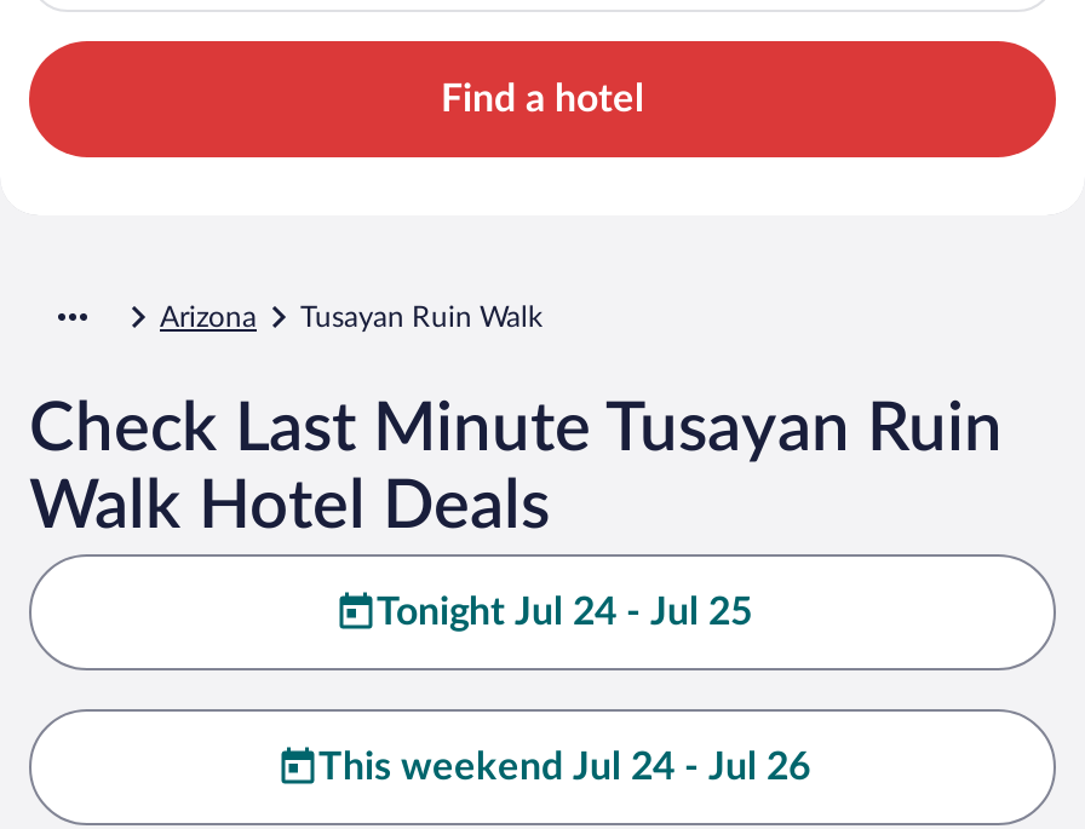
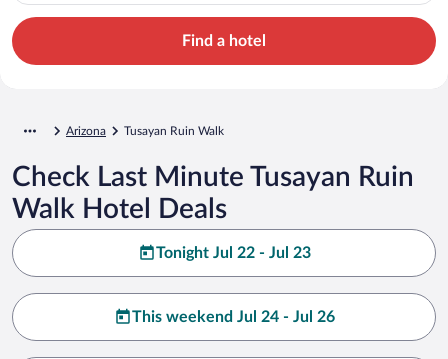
[377,592,752,631] Tonight Jul 24 - Jul 25 -> [155,245,310,261] Tonight Jul 22 - Jul 23

